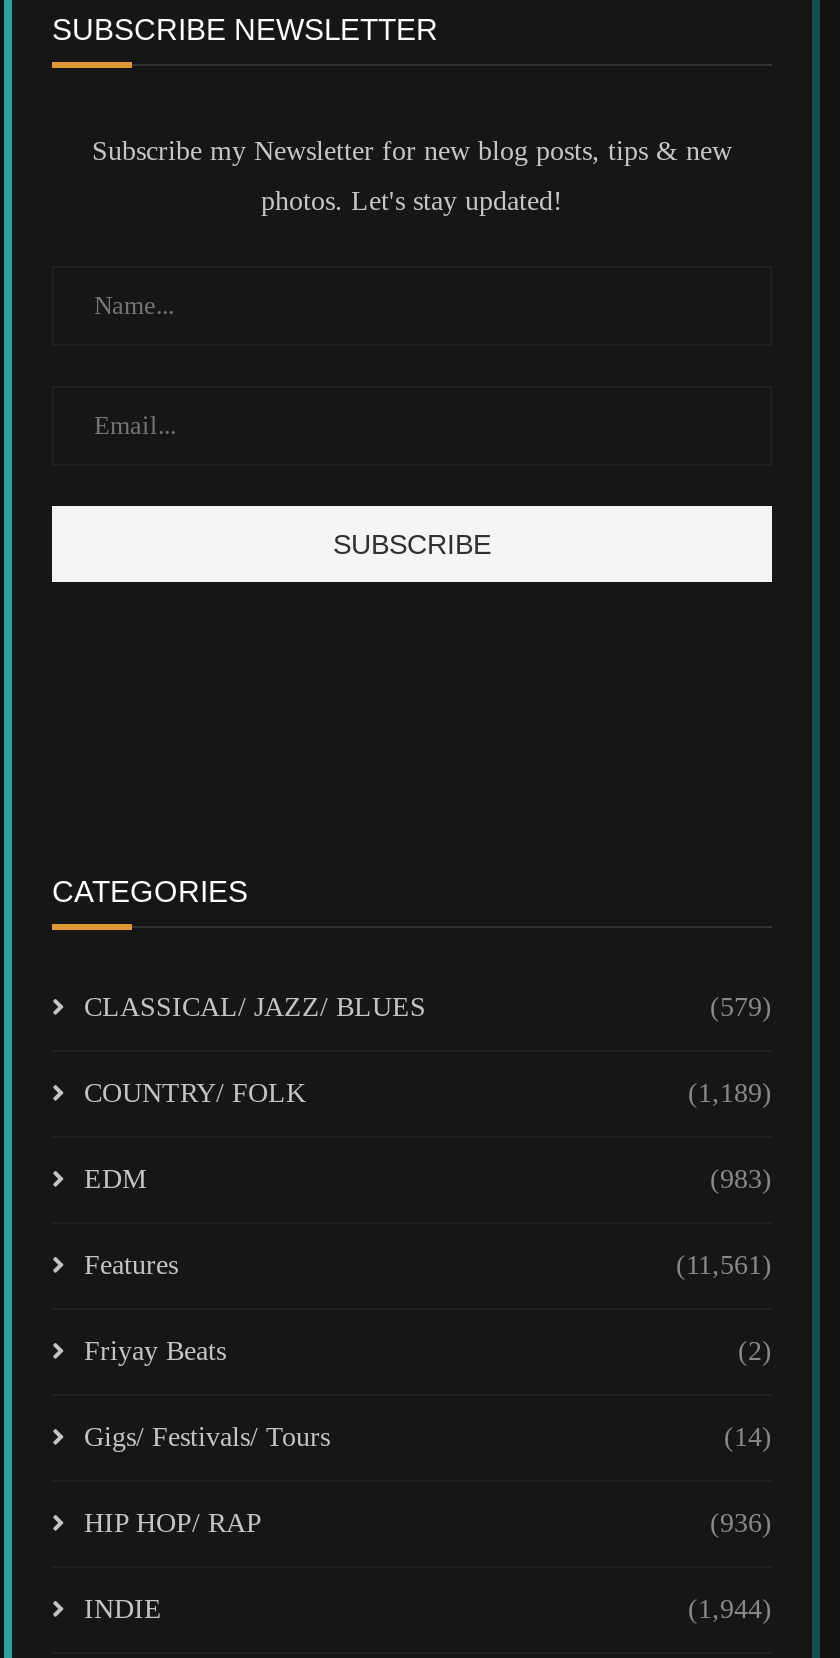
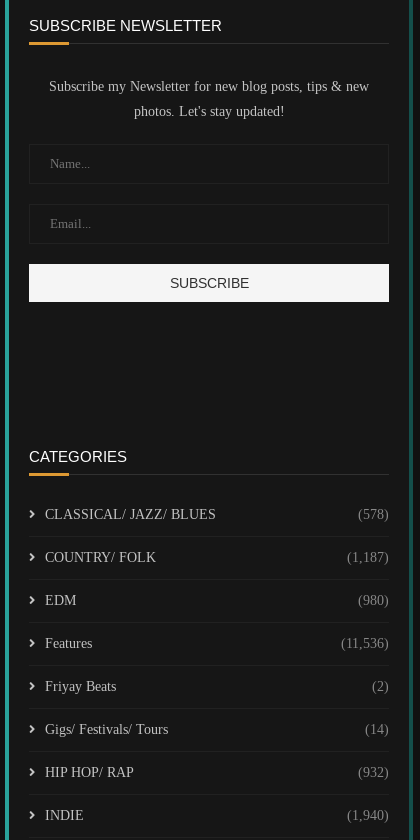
[710,991,772,1021] (579) -> [358,506,389,521] (578)
[688,1077,772,1107] (1,189) -> [347,549,389,564] (1,187)
[710,1163,772,1193] (983) -> [358,592,389,607] (980)
[676,1249,772,1279] (11,561) -> [341,635,389,650] (11,536)
[710,1507,772,1537] (936) -> [358,764,389,779] (932)
[688,1593,772,1623] (1,944) -> [347,807,389,822] (1,940)

